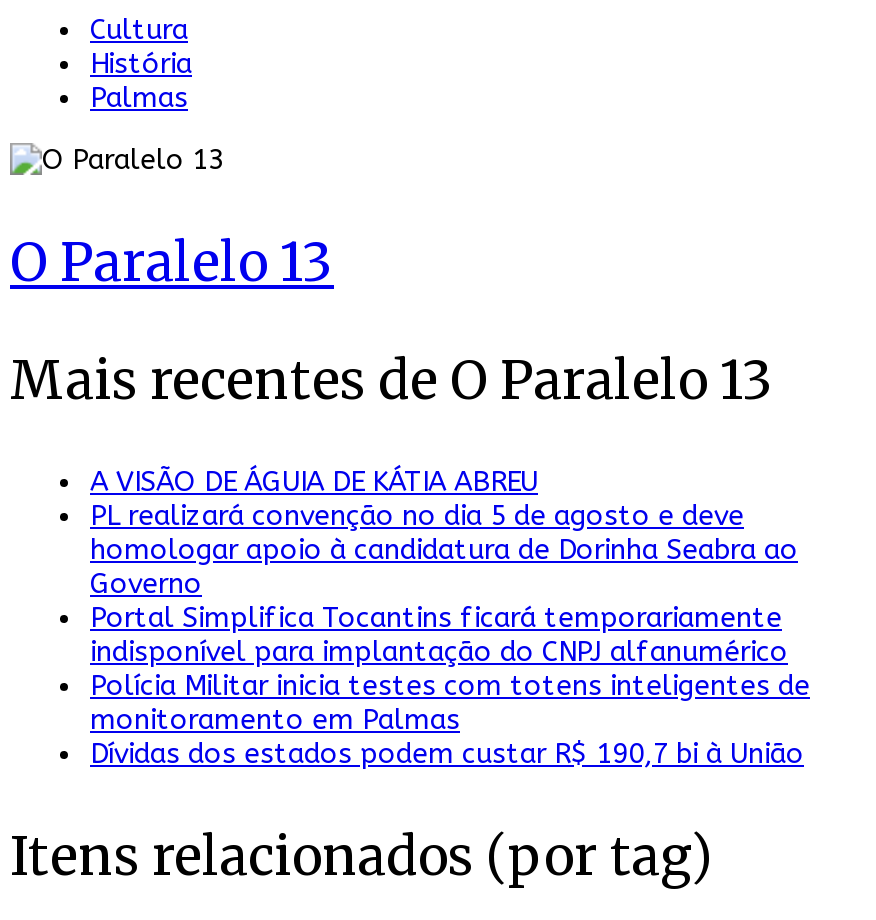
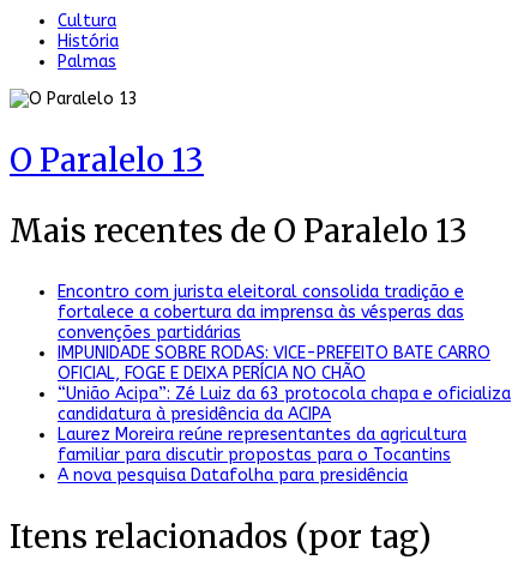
[90,464,810,770] A VISÃO DE ÁGUIA DE KÁTIA ABREU | PL realizará convenção no dia 5 de agosto e deve | homologar apoio à candidatura de Dorinha Seabra ao | Governo | Portal Simplifica Tocantins ficará temporariamente | indisponível para implantação do CNPJ alfanumérico | Polícia Militar inicia testes com totens inteligentes de | monitoramento em Palmas | Dívidas dos estados podem custar R$ 190,7 bi à União -> [58,281,511,485] Encontro com jurista eleitoral consolida tradição e | fortalece a cobertura da imprensa às vésperas das | convenções partidárias | IMPUNIDADE SOBRE RODAS: VICE-PREFEITO BATE CARRO | OFICIAL, FOGE E DEIXA PERÍCIA NO CHÃO | “União Acipa”: Zé Luiz da 63 protocola chapa e oficializa | candidatura à presidência da ACIPA | Laurez Moreira reúne representantes da agricultura | familiar para discutir propostas para o Tocantins | A nova pesquisa Datafolha para presidência

